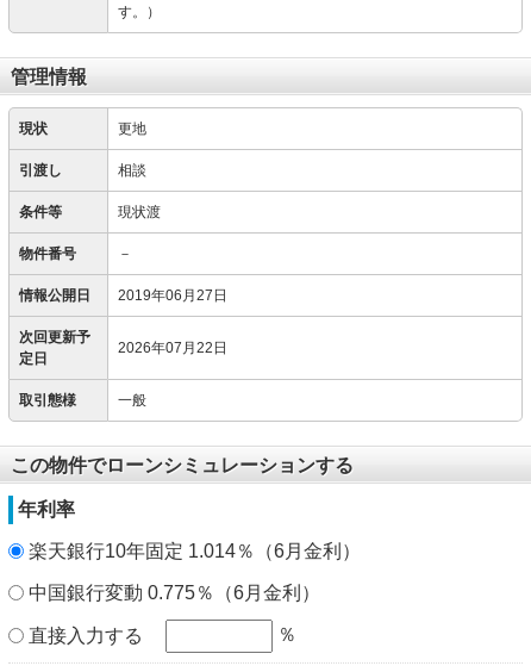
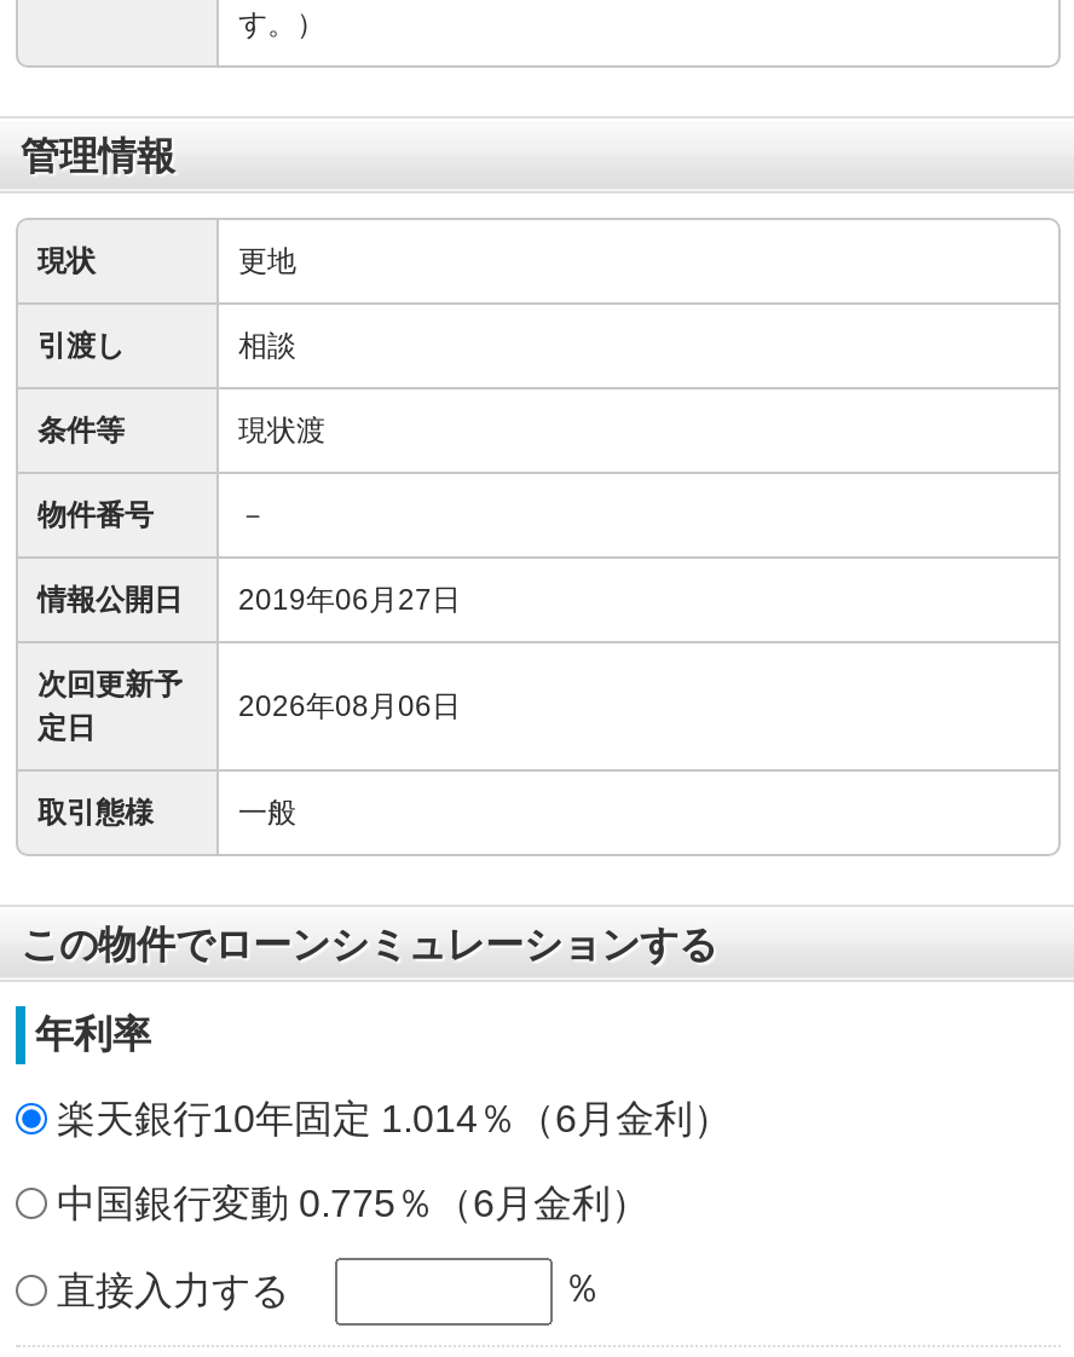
[118,340,227,356] 2026年07月22日 -> [238,689,461,723] 2026年08月06日

